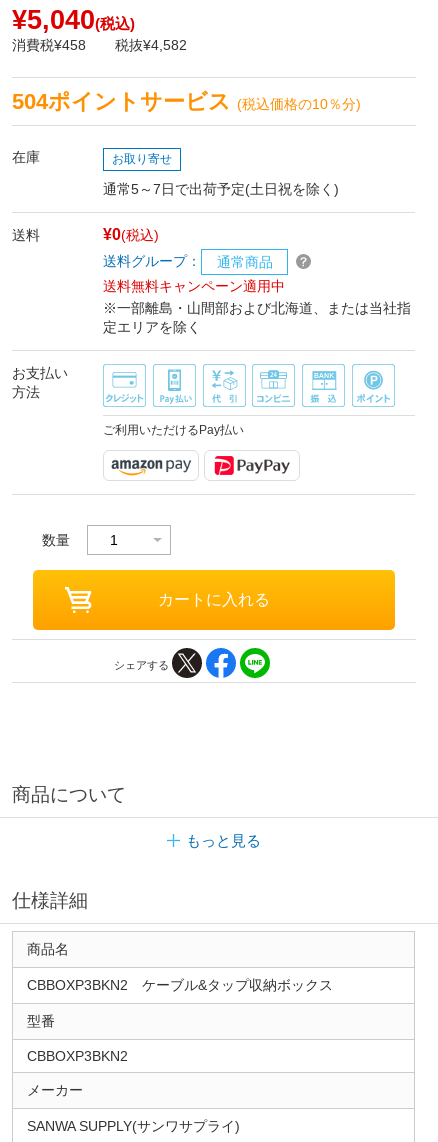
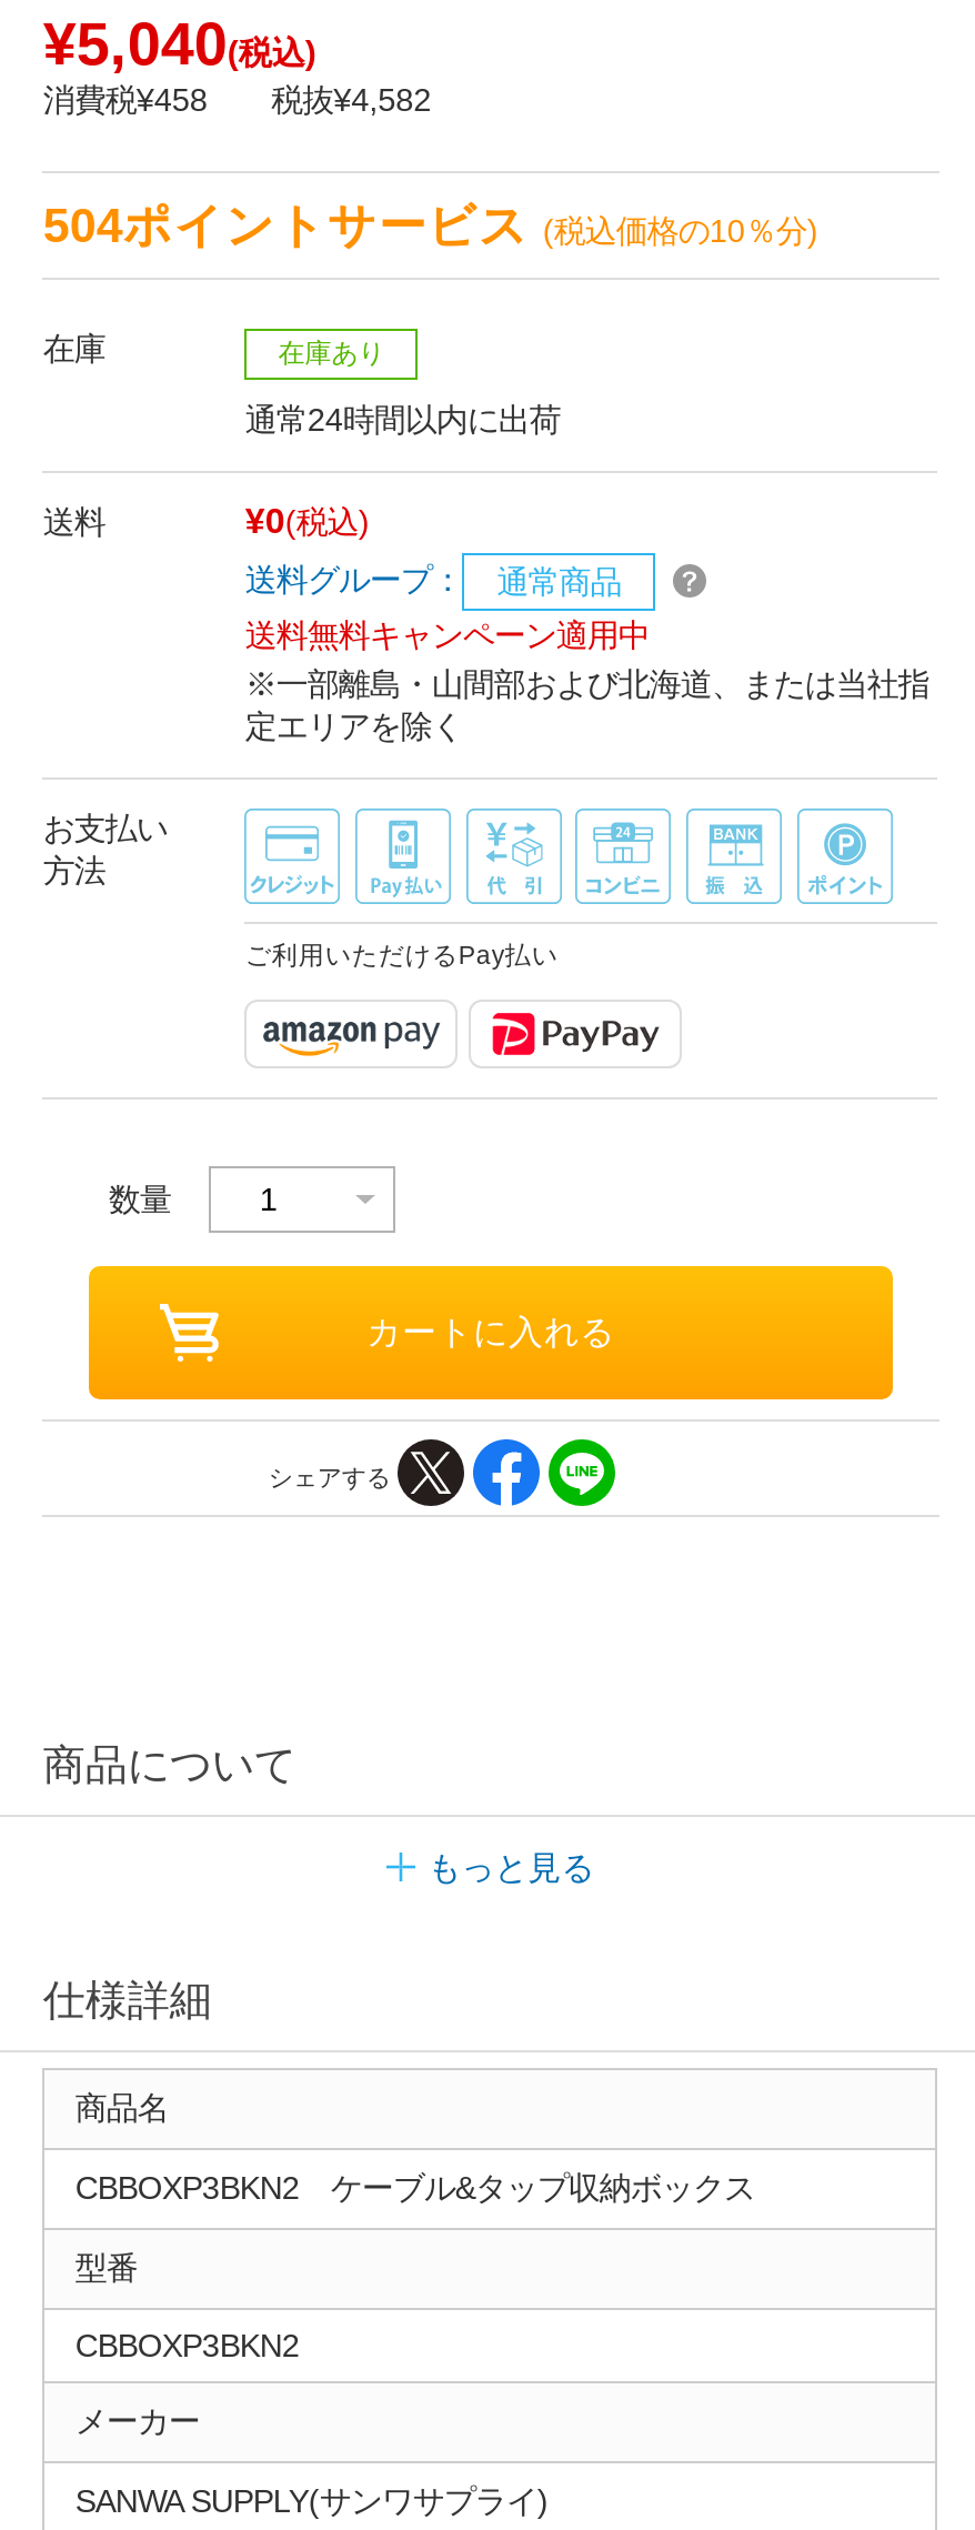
[112,152,172,166] お取り寄せ -> [278,337,385,368] 在庫あり
[103,181,339,197] 通常5～7日で出荷予定(土日祝を除く) -> [245,401,561,437] 通常24時間以内に出荷

